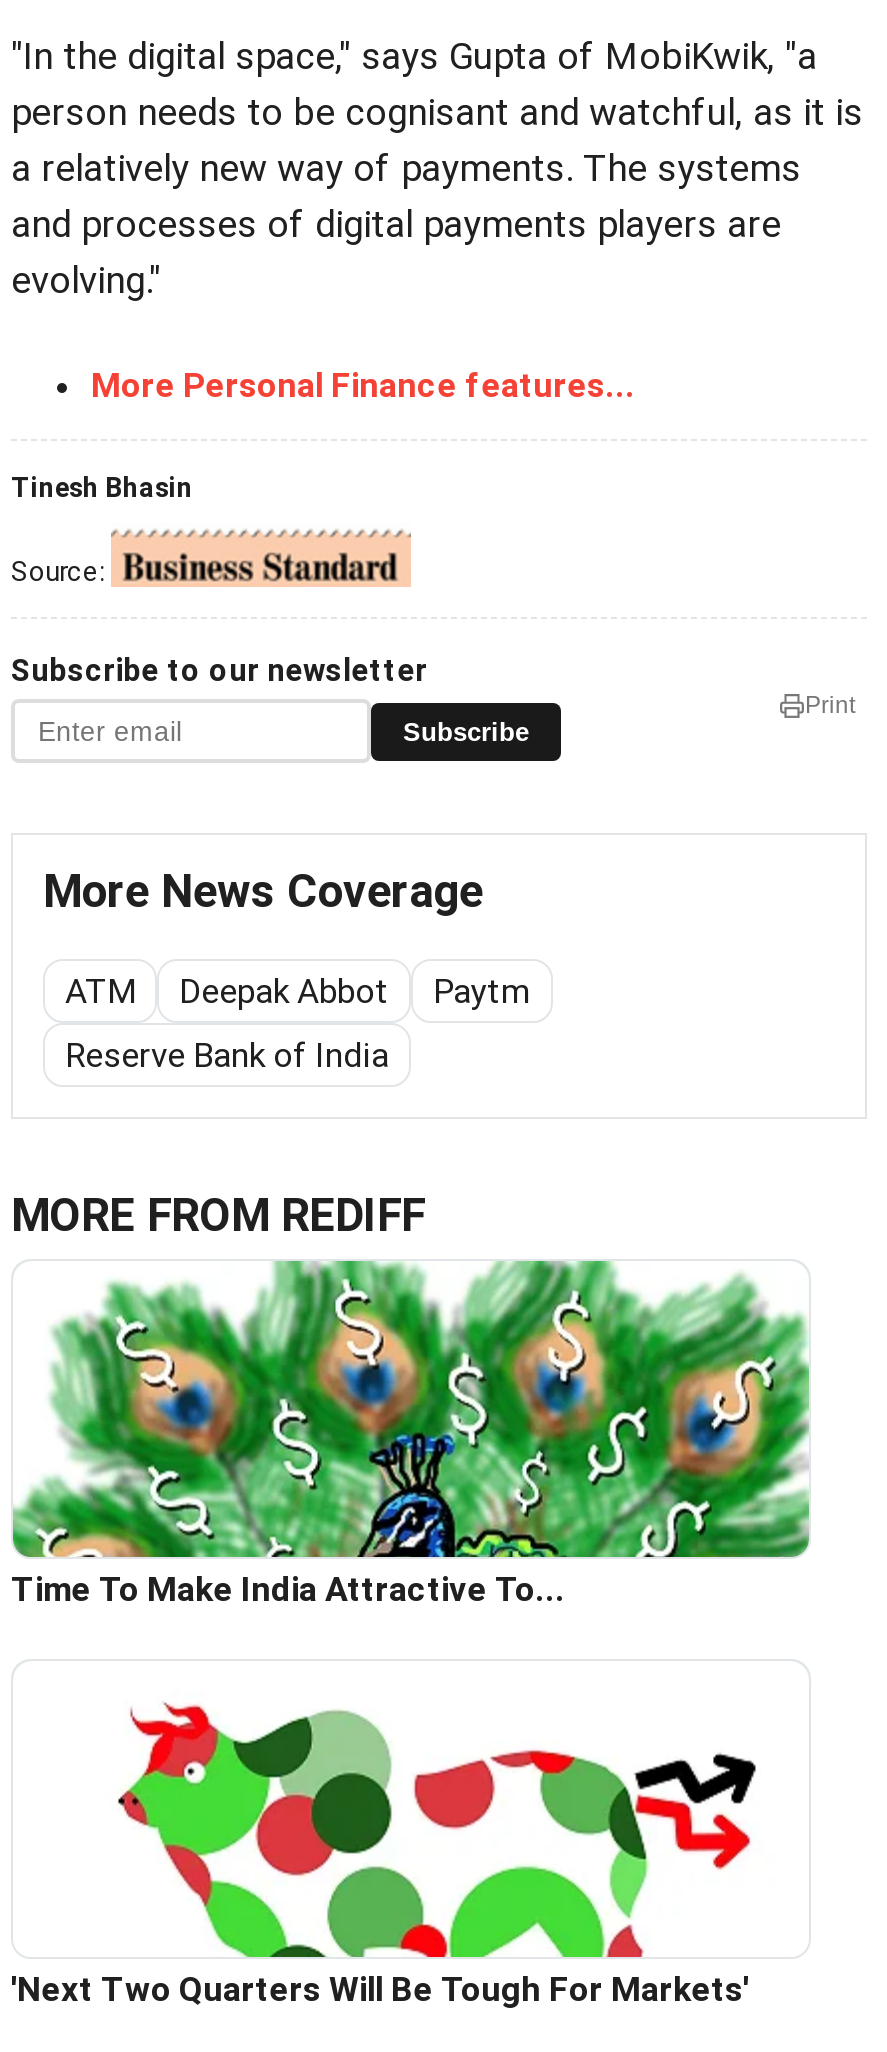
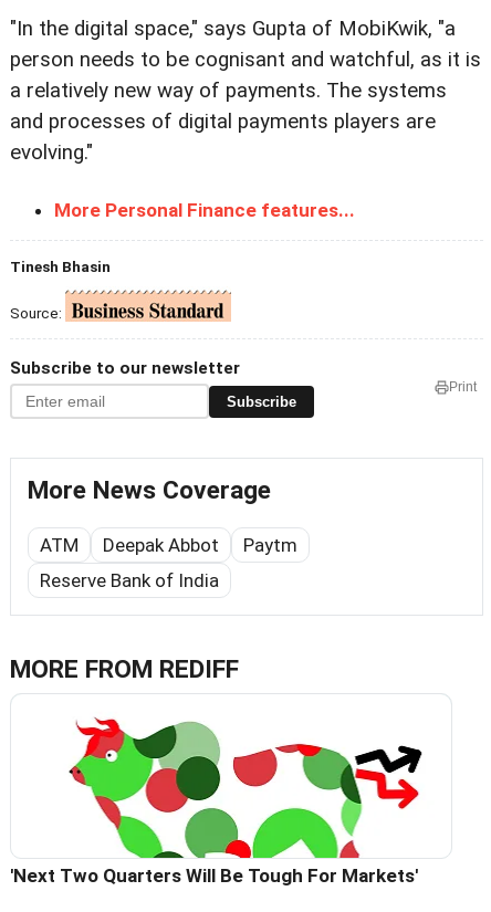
[11,1259,811,1609] [image] | Time To Make India Attractive To... -> none

